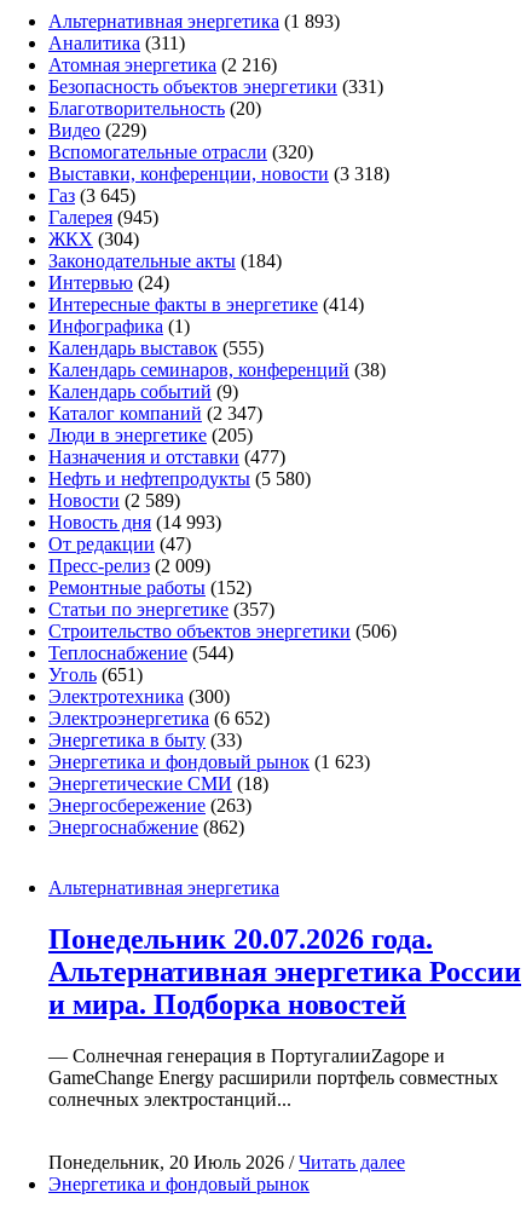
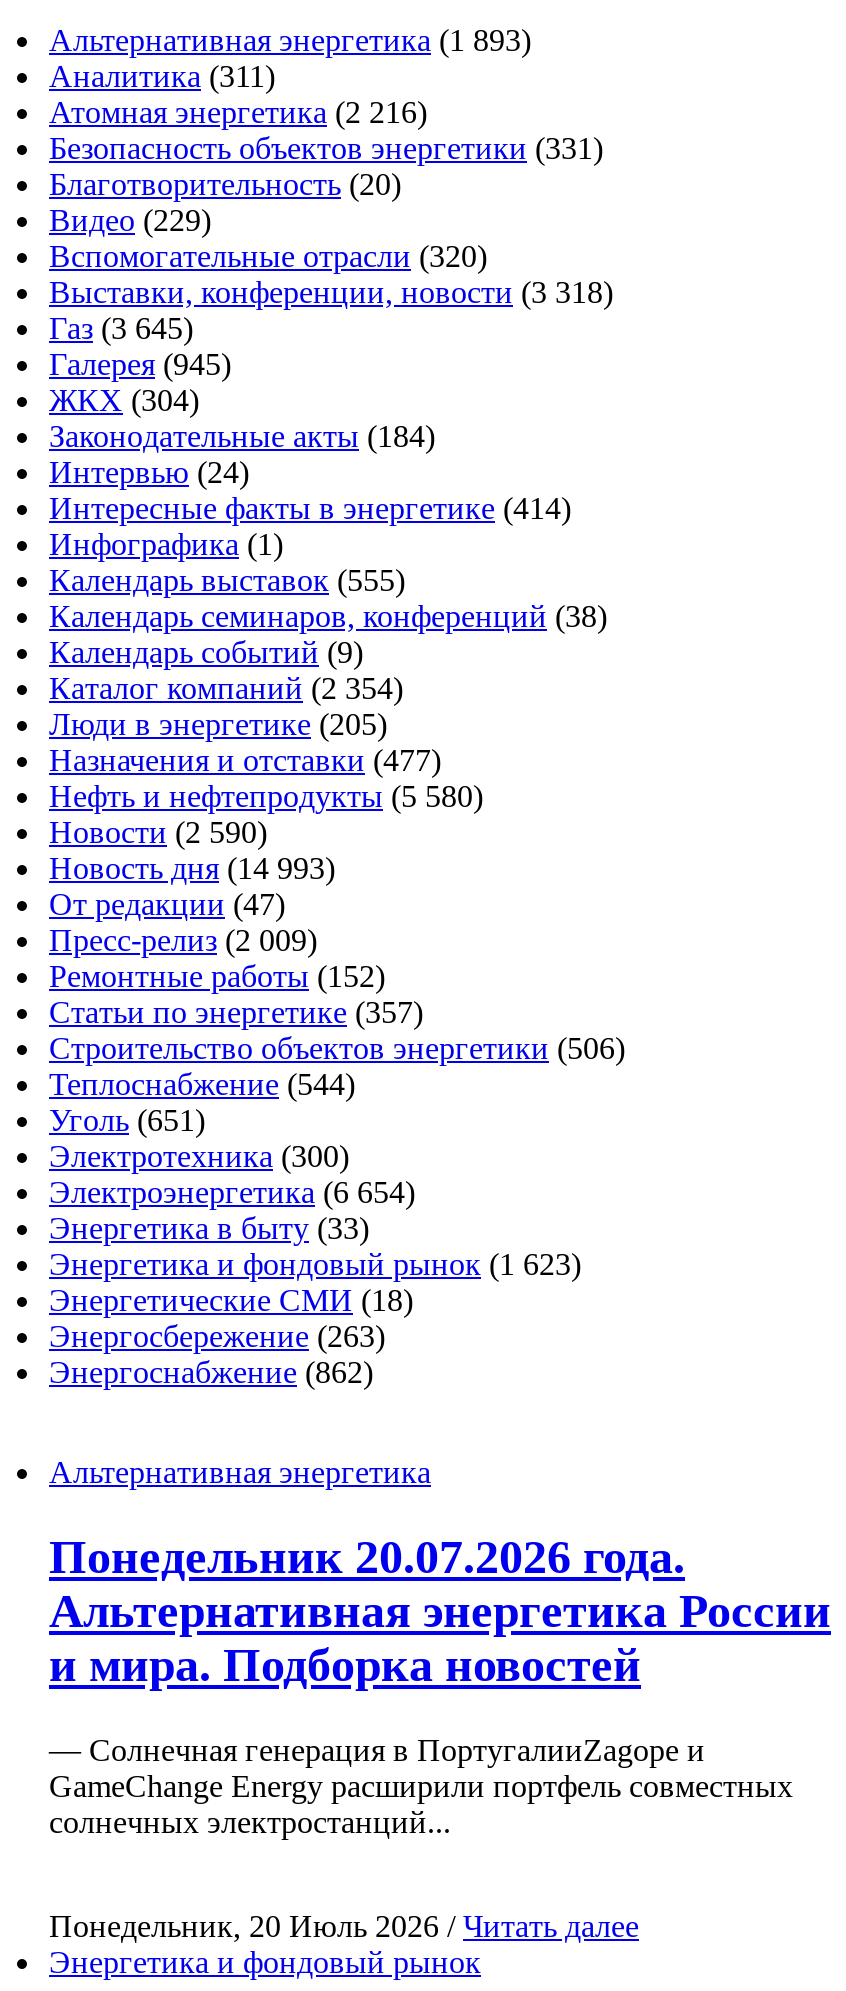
[48,403,262,423] Каталог компаний (2 347) -> [49,671,403,705] Каталог компаний (2 354)
[48,490,180,511] Новости (2 589) -> [49,815,267,849] Новости (2 590)
[48,708,270,728] Электроэнергетика (6 652) -> [49,1175,415,1209] Электроэнергетика (6 654)

